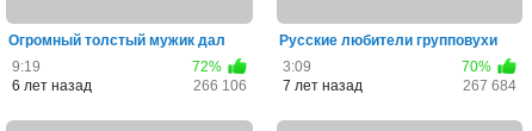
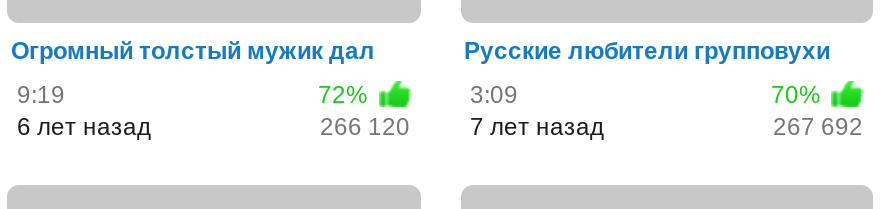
[193,77,246,94] 266 106 -> [320,113,410,141] 266 120
[463,77,516,94] 267 684 -> [773,113,863,141] 267 692

